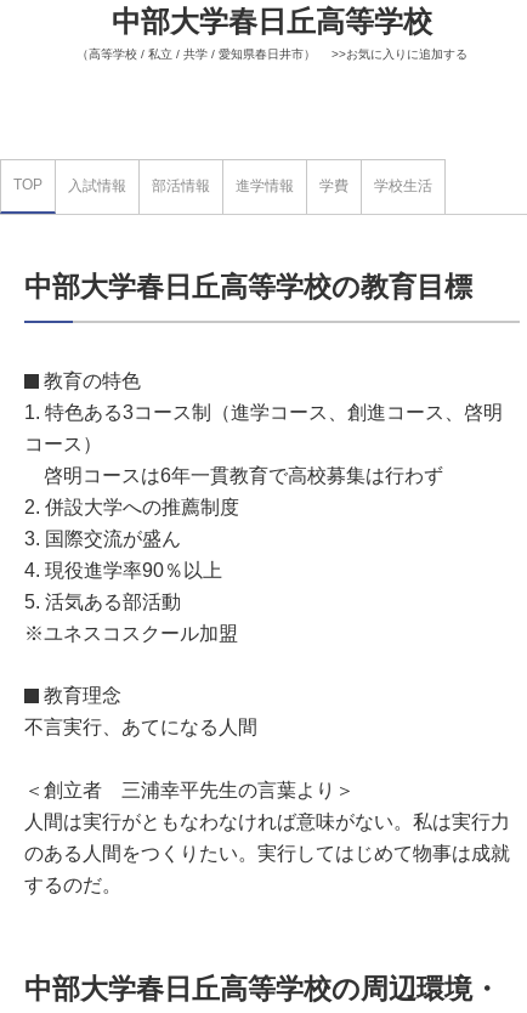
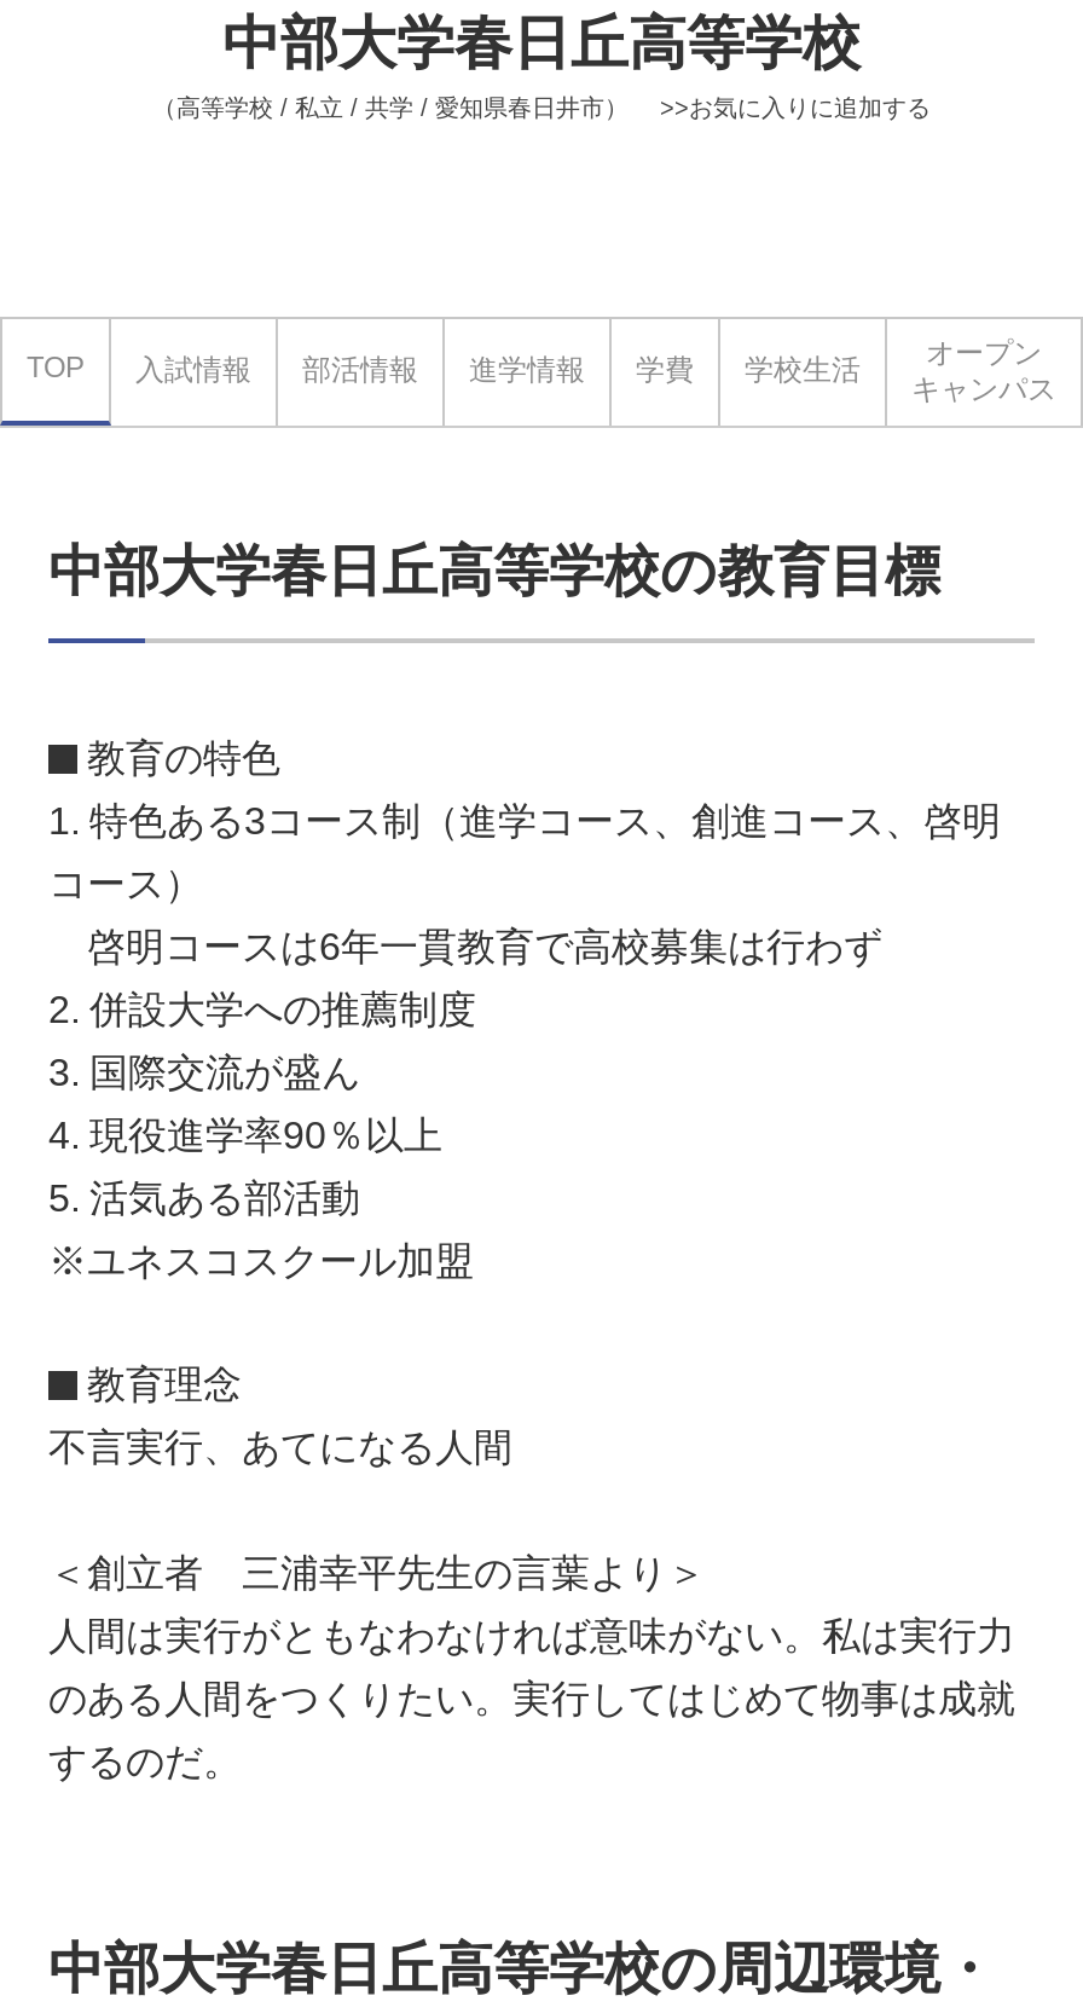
none -> [911,336,1056,406] オープン | キャンパス

